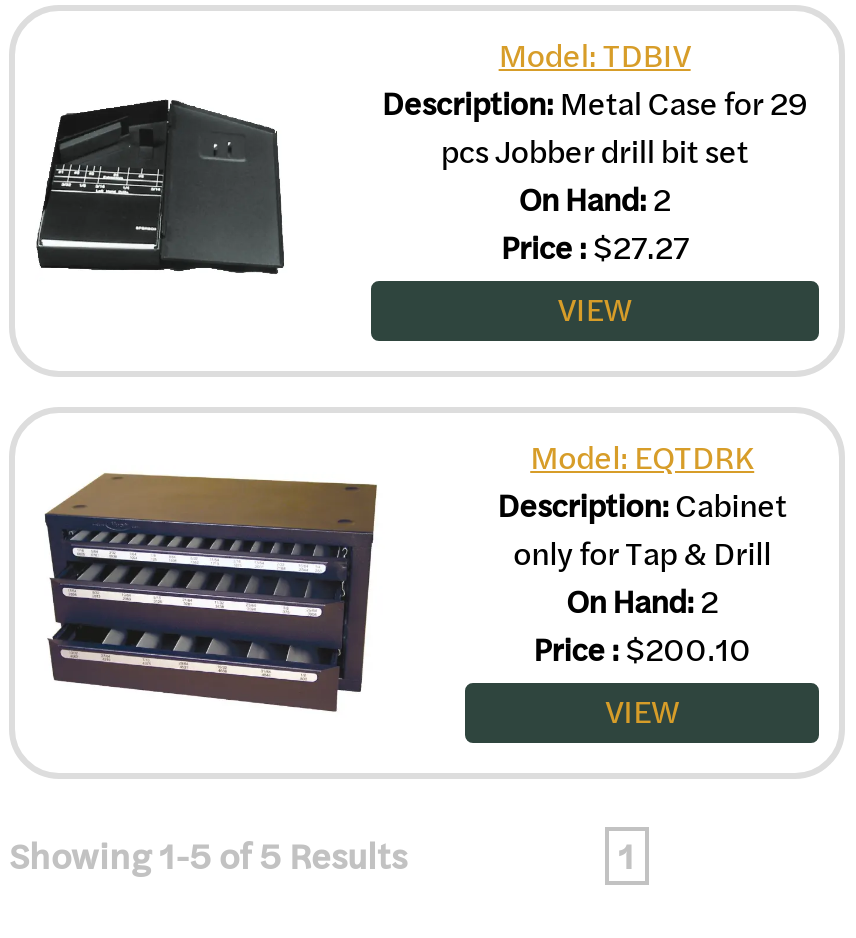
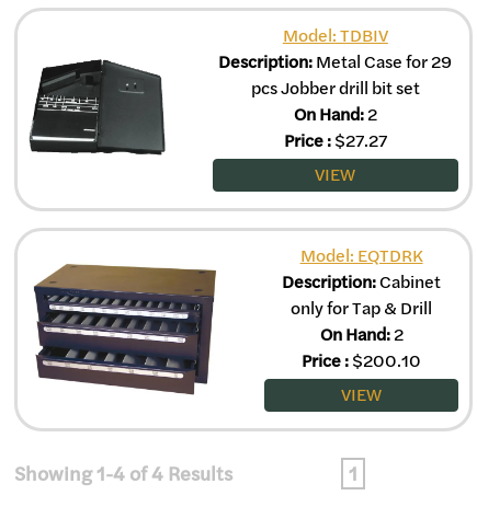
[9,830,407,880] Showing 1-5 of 5 Results -> [14,460,232,487] Showing 1-4 of 4 Results

